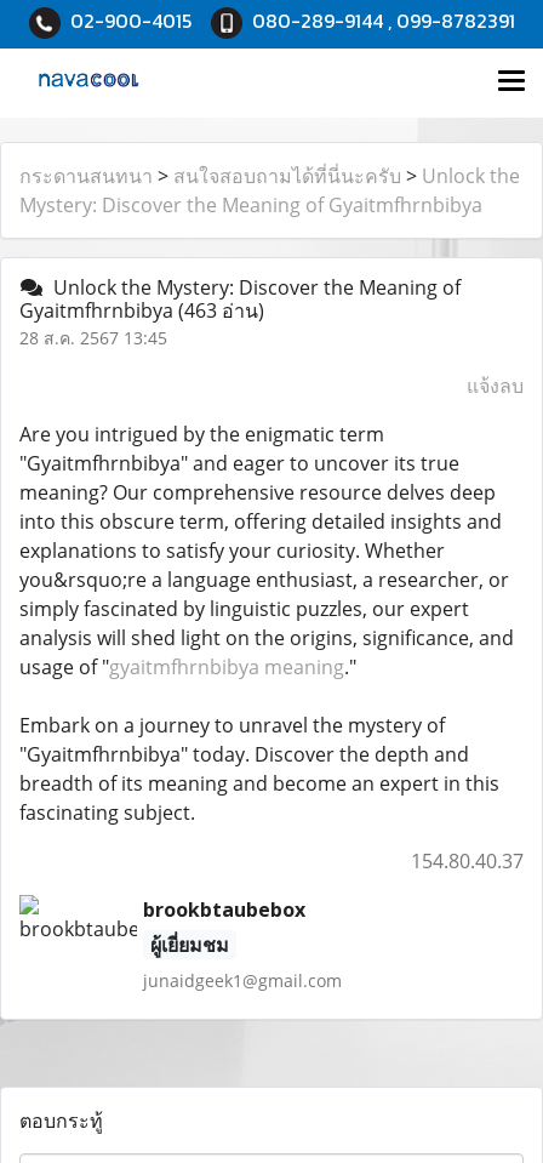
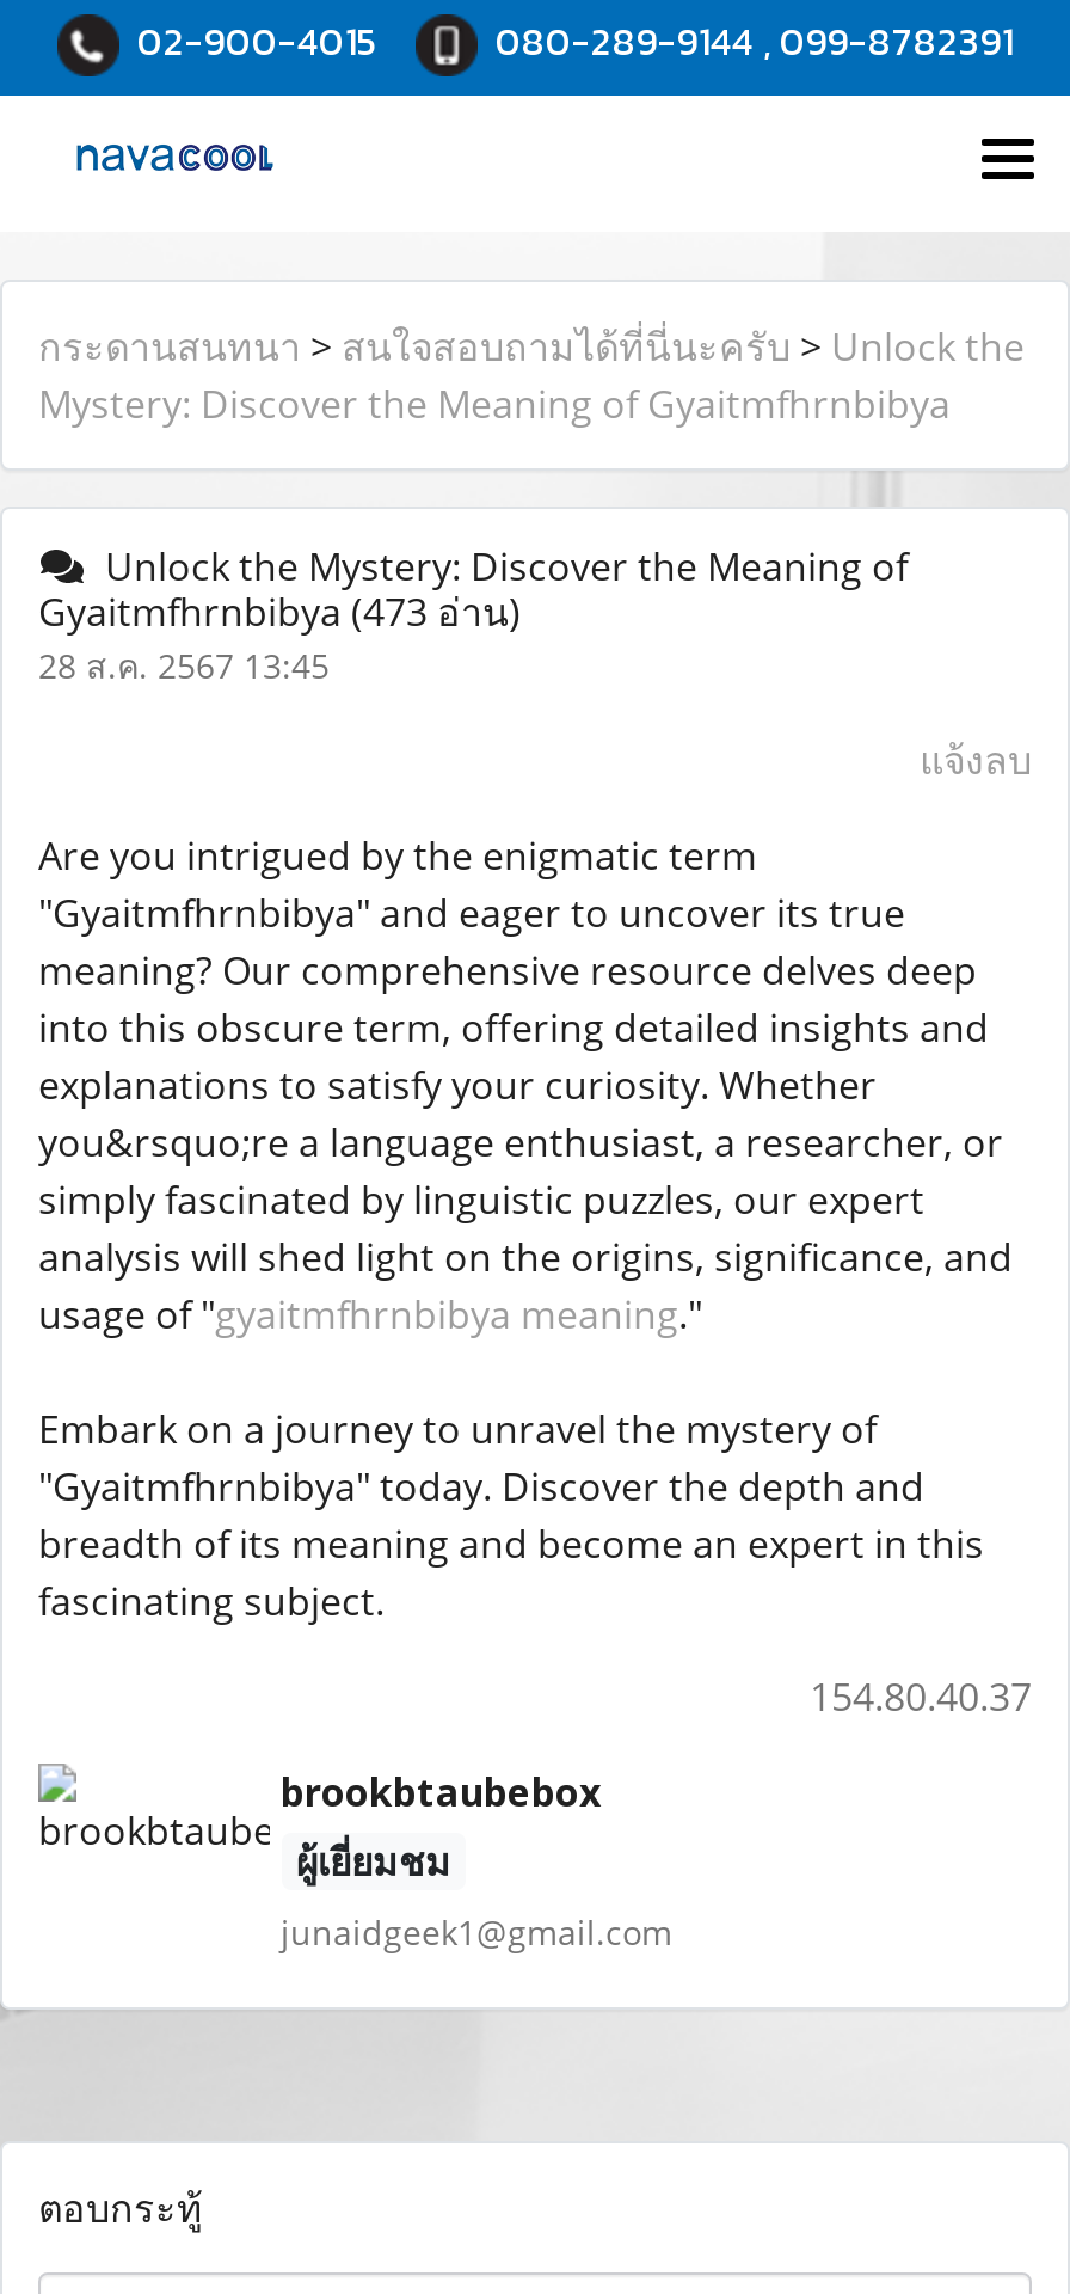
[19,297,264,324] Gyaitmfhrnbibya(463 อ่าน) -> [38,586,521,638] Gyaitmfhrnbibya(473 อ่าน)

